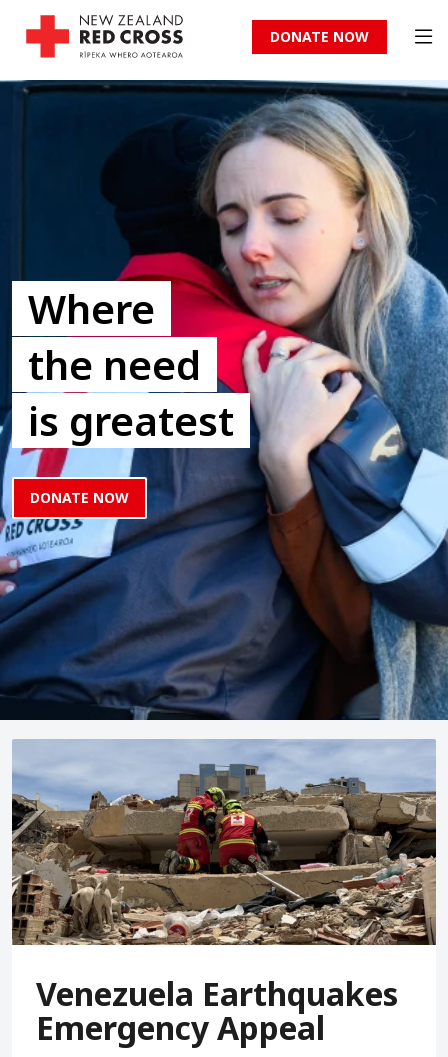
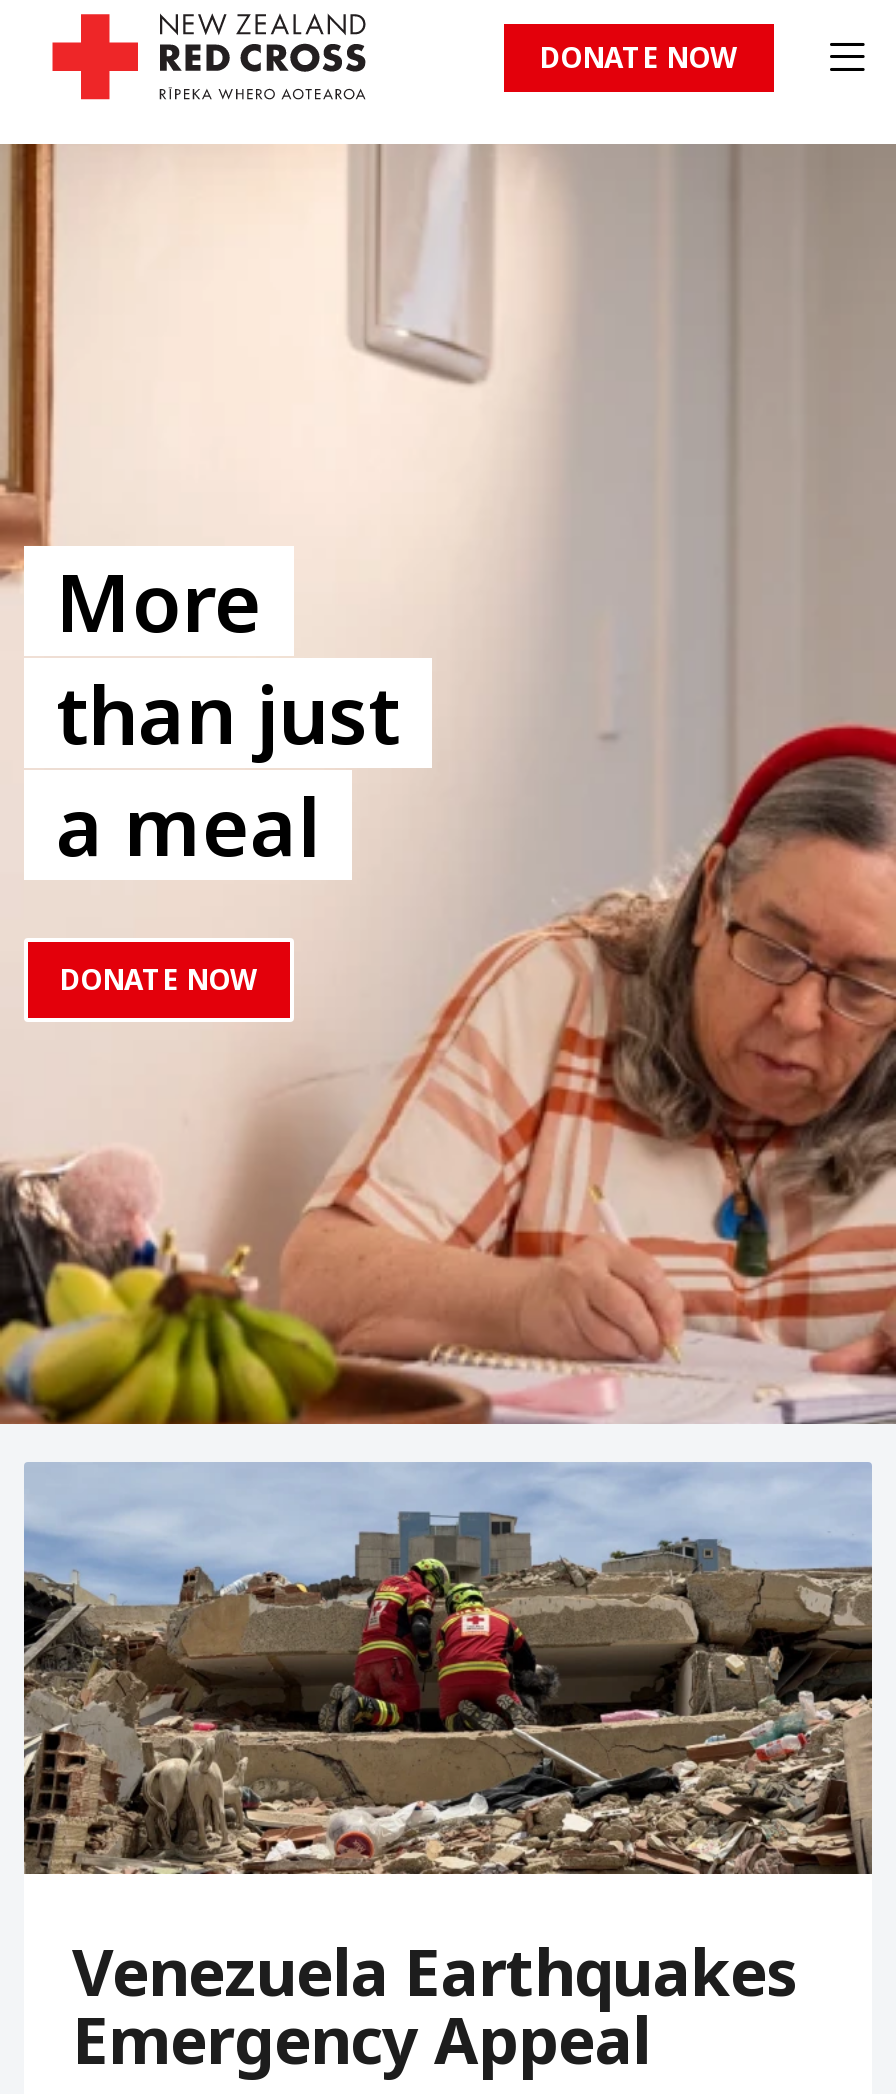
[3,79,445,721] [image] | Where | the need | is greatest -> [6,142,890,1426] [image] | More | than just | a meal

